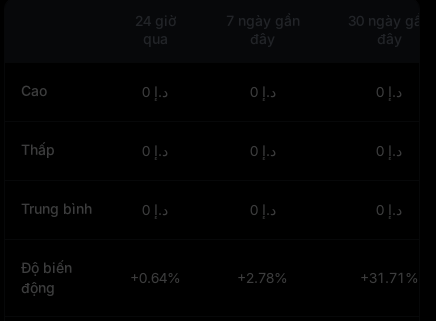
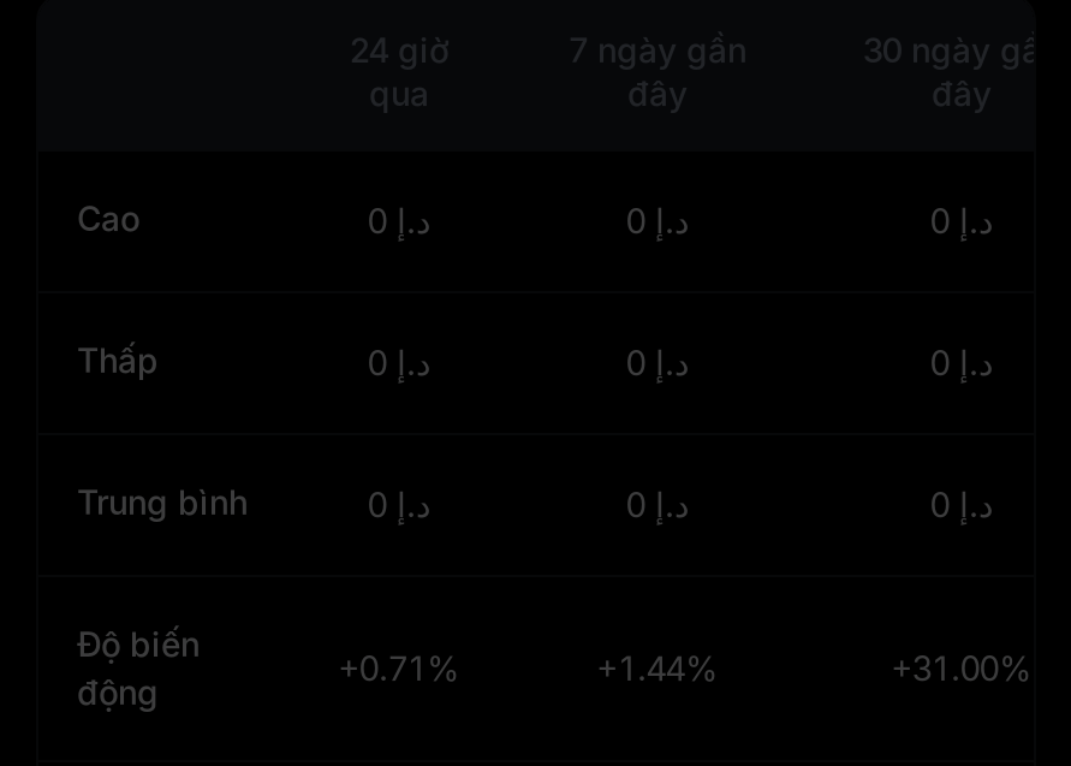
[129,269,180,286] +0.64% -> [338,648,460,689] +0.71%
[237,269,288,286] +2.78% -> [596,648,719,689] +1.44%
[359,269,418,286] +31.71% -> [891,648,1033,689] +31.00%

